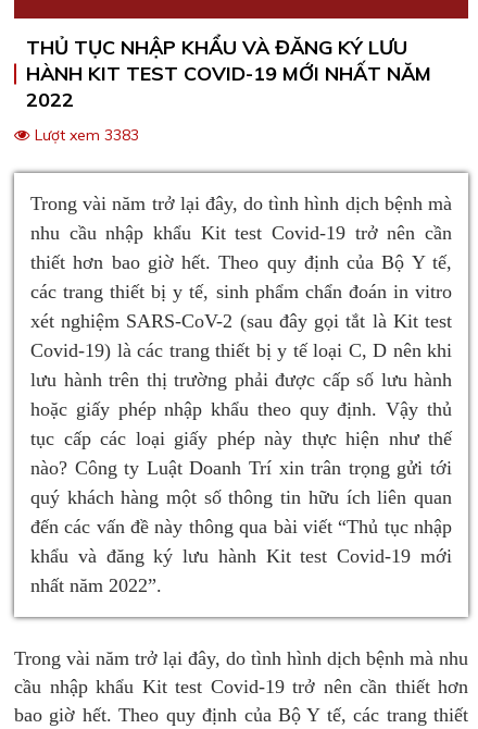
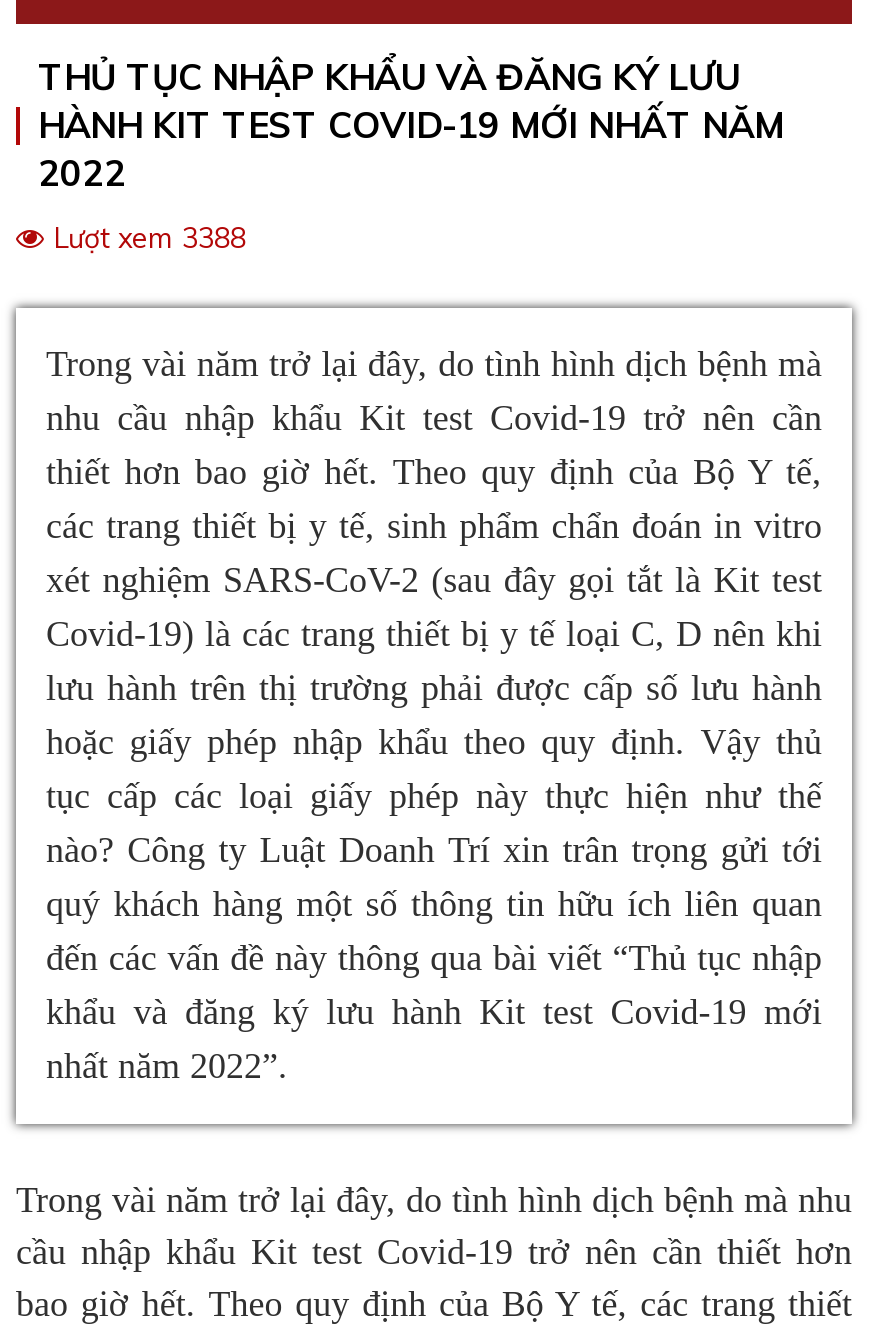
[35,125,139,144] Lượt xem 3383 -> [54,220,246,256] Lượt xem 3388

